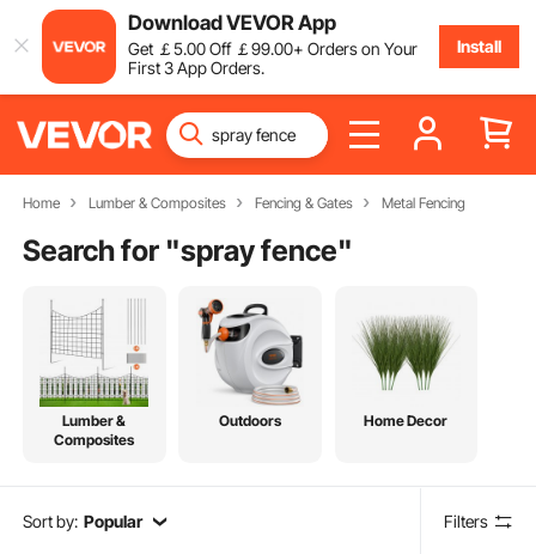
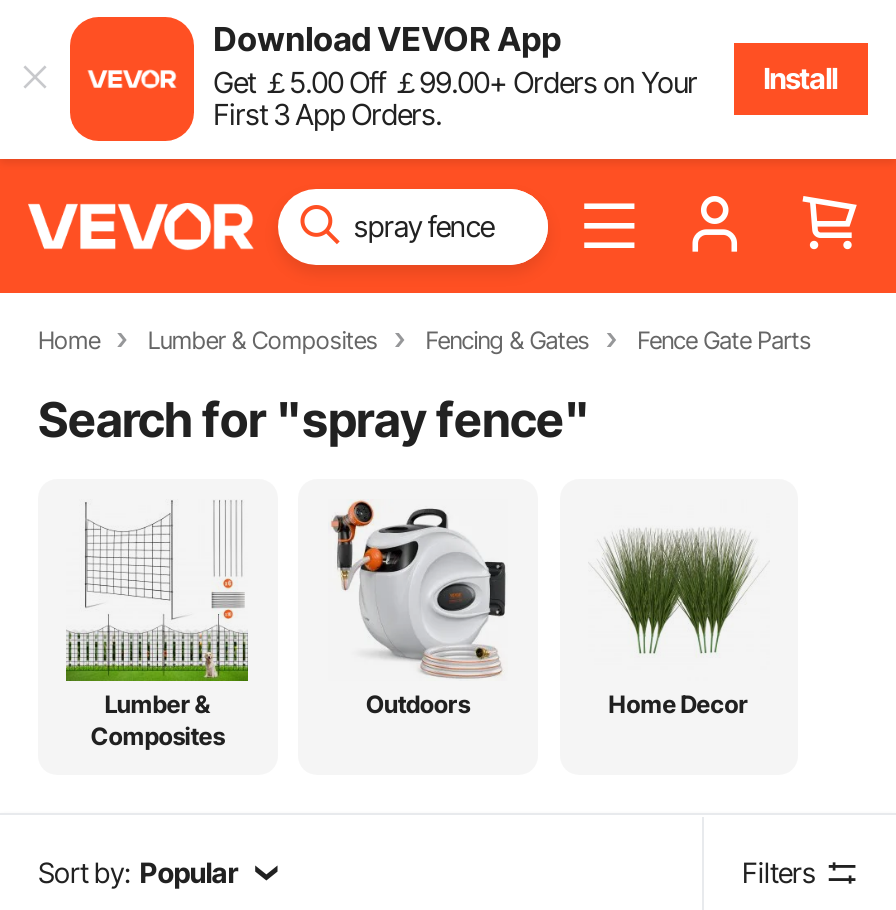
[381,194,465,212] Metal Fencing -> [637,325,811,355] Fence Gate Parts

